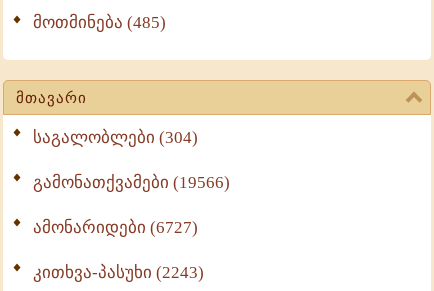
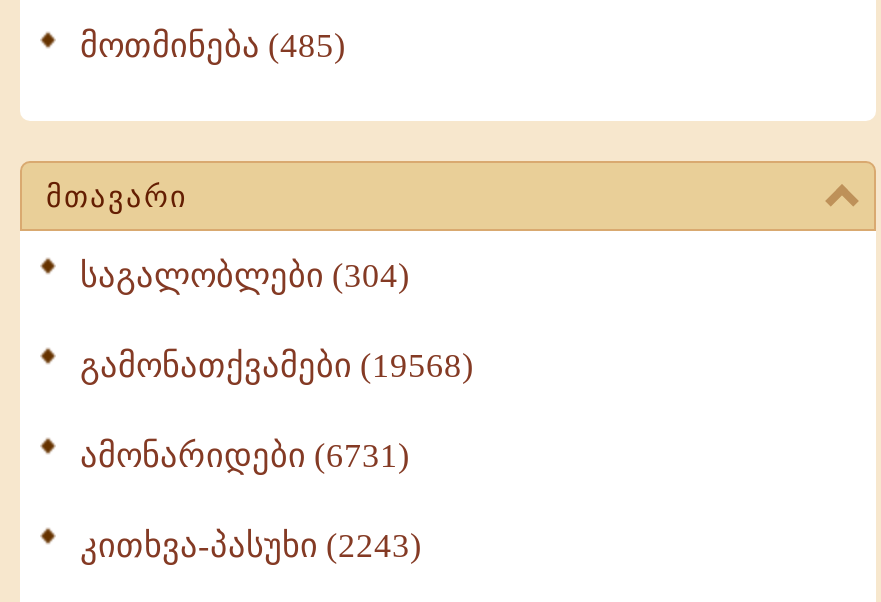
[33,173,230,192] გამონათქვამები (19566) -> [80,347,474,385] გამონათქვამები (19568)
[33,218,198,237] ამონარიდები (6727) -> [80,437,410,475] ამონარიდები (6731)

